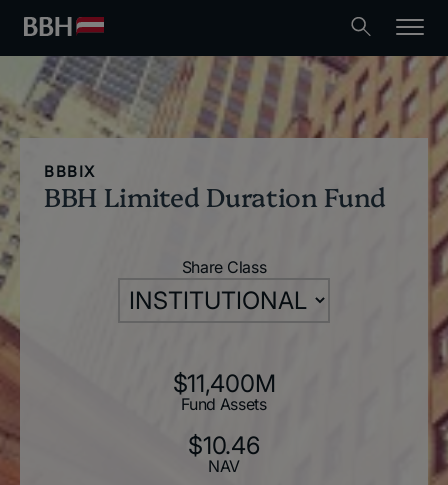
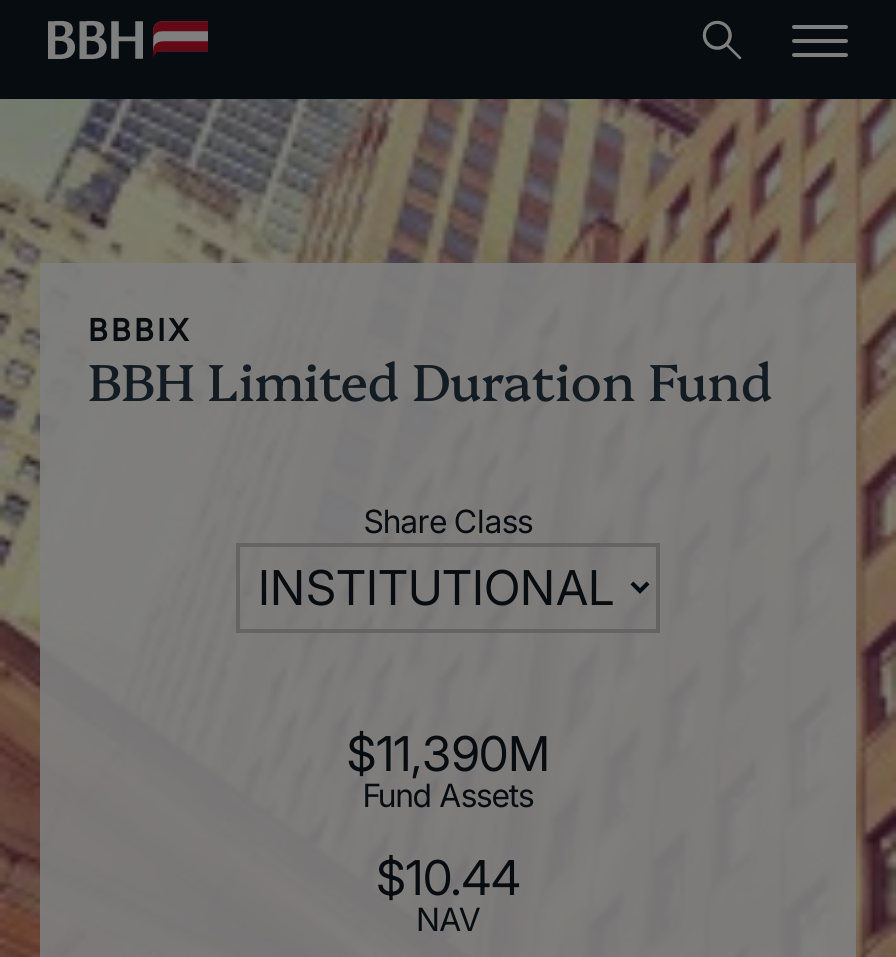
[173,369,275,398] $11,400M -> [347,725,549,783] $11,390M
[188,431,259,460] $10.46 -> [376,849,520,907] $10.44

